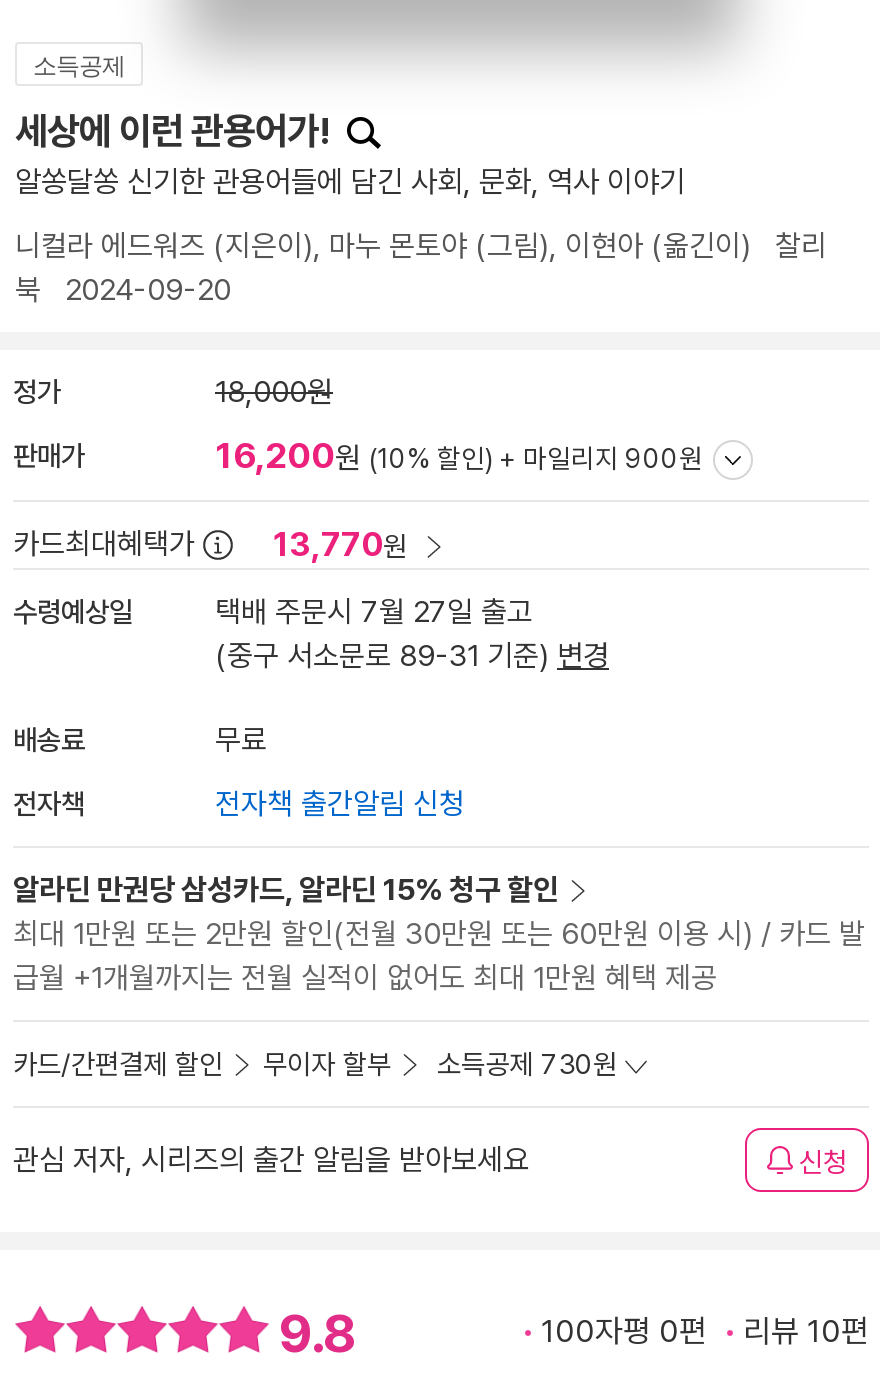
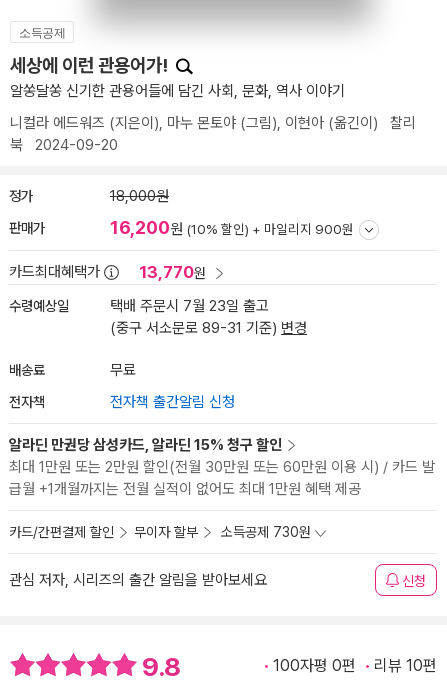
[215,594,533,630] 택배 주문시 7월 27일 출고 -> [110,297,269,315] 택배 주문시 7월 23일 출고

